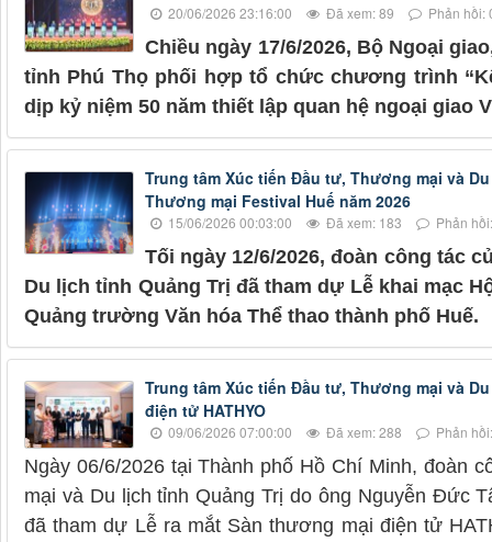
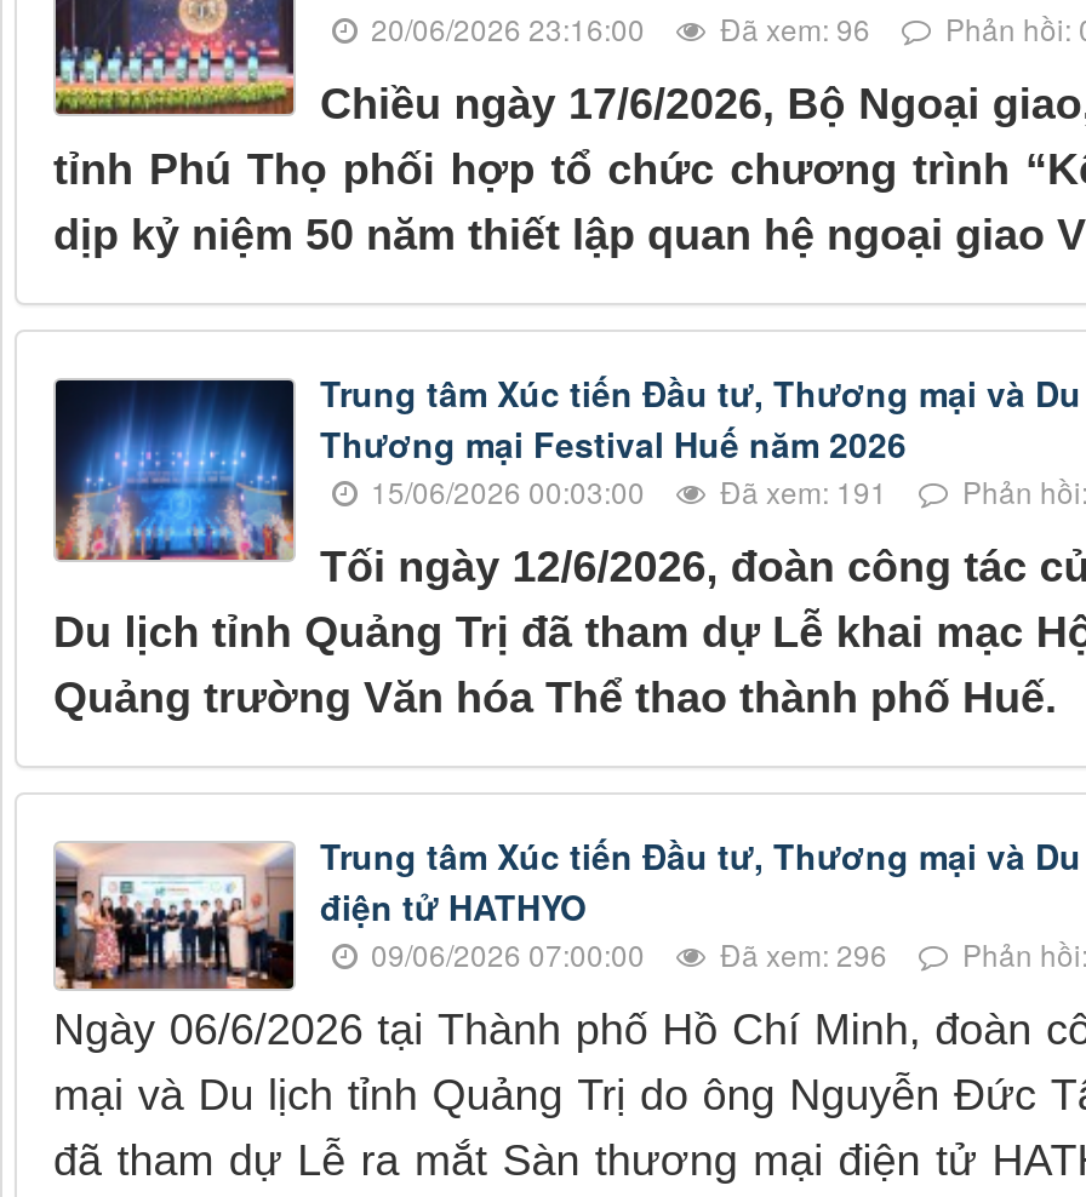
[323,3,394,22] Đã xem: 89 -> [713,8,870,49] Đã xem: 96
[323,213,402,232] Đã xem: 183 -> [713,470,887,512] Đã xem: 191
[323,423,402,441] Đã xem: 288 -> [713,933,887,974] Đã xem: 296

